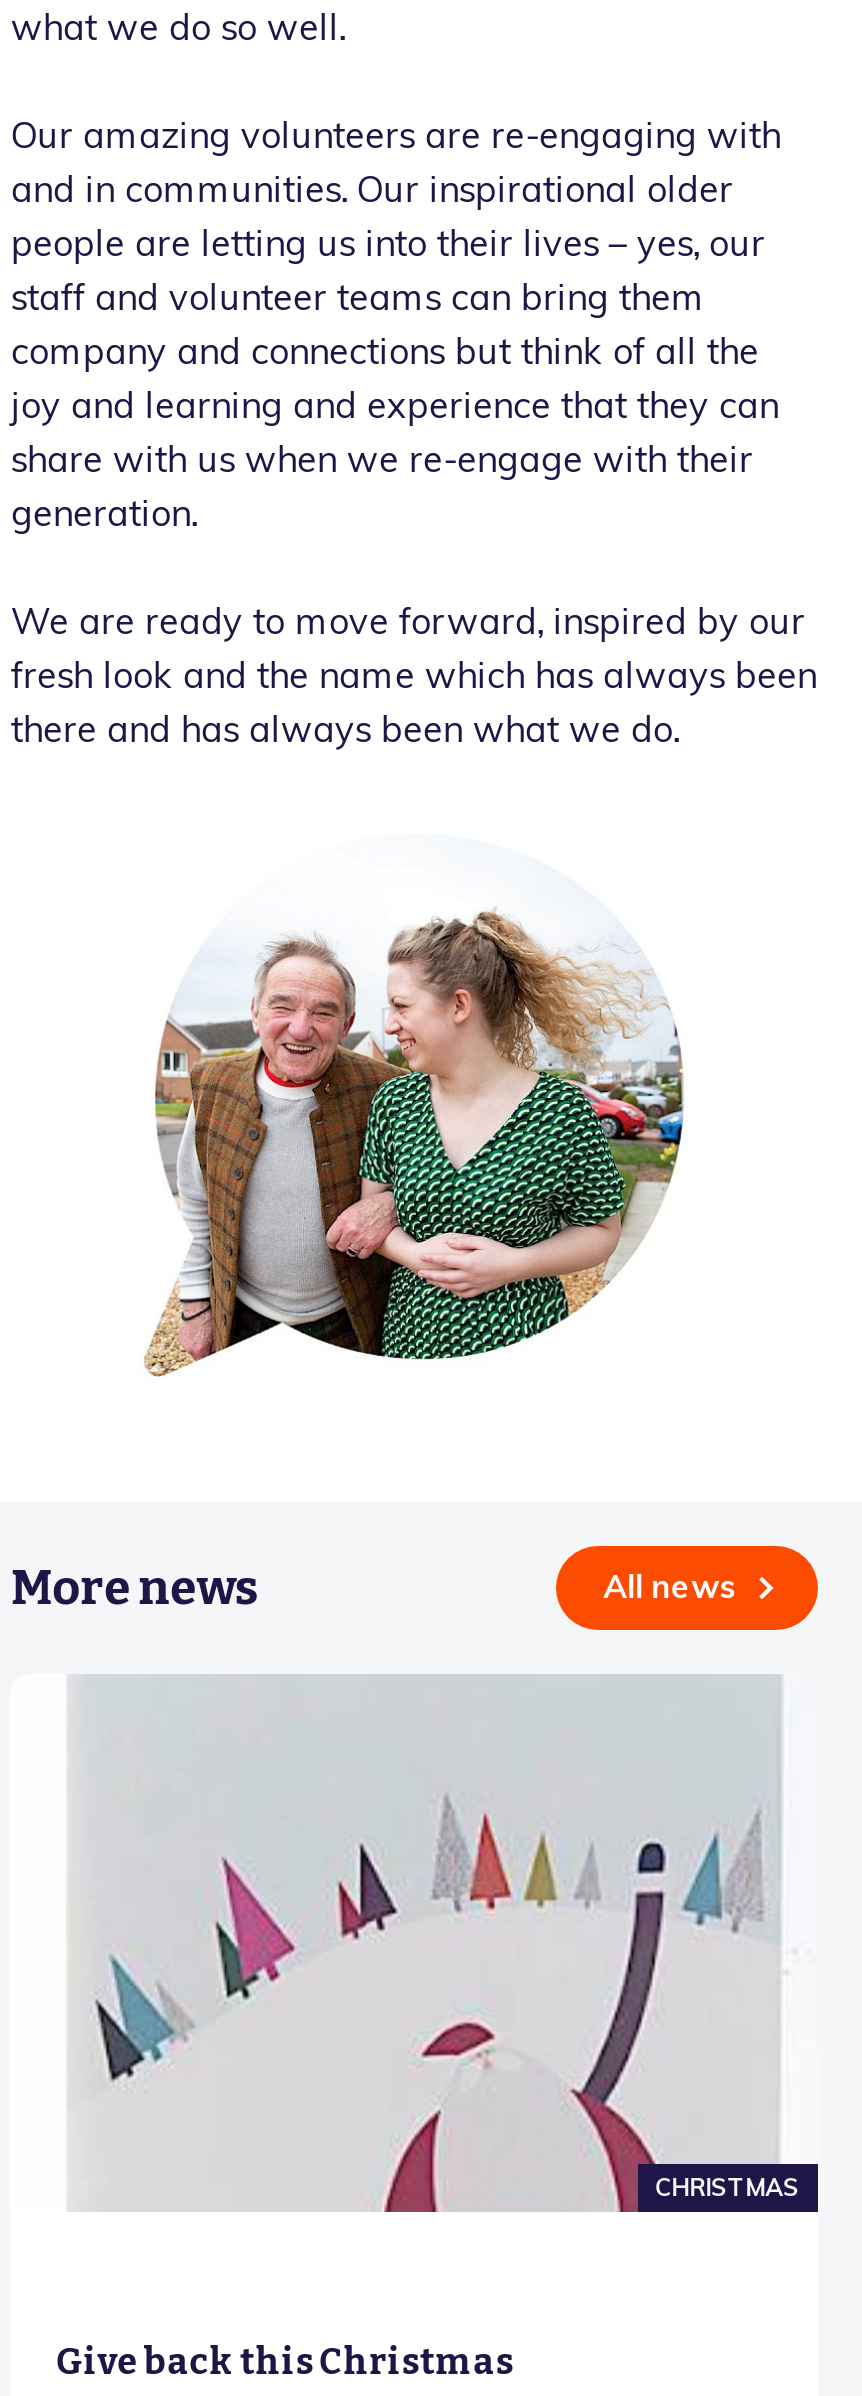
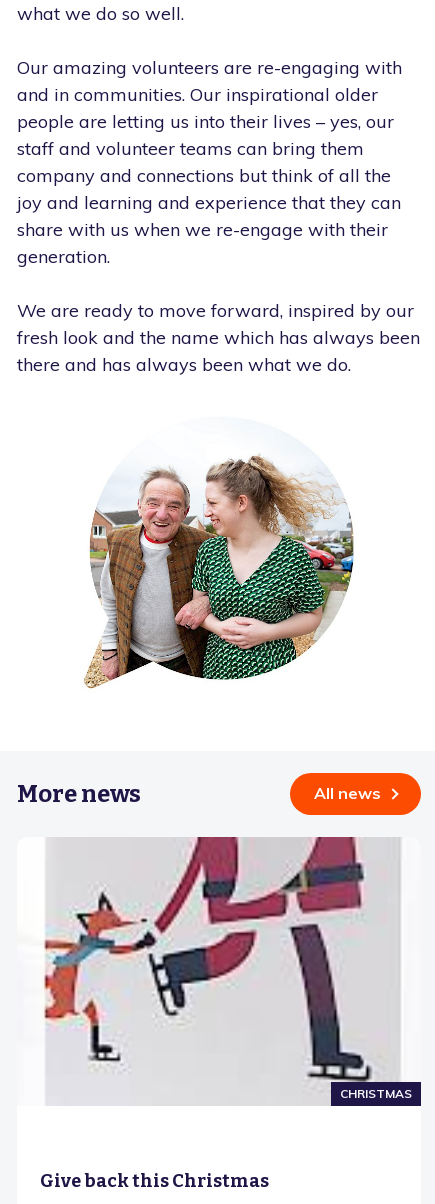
[64,1674,764,2214] [image] -> [43,836,392,1106] [image]

